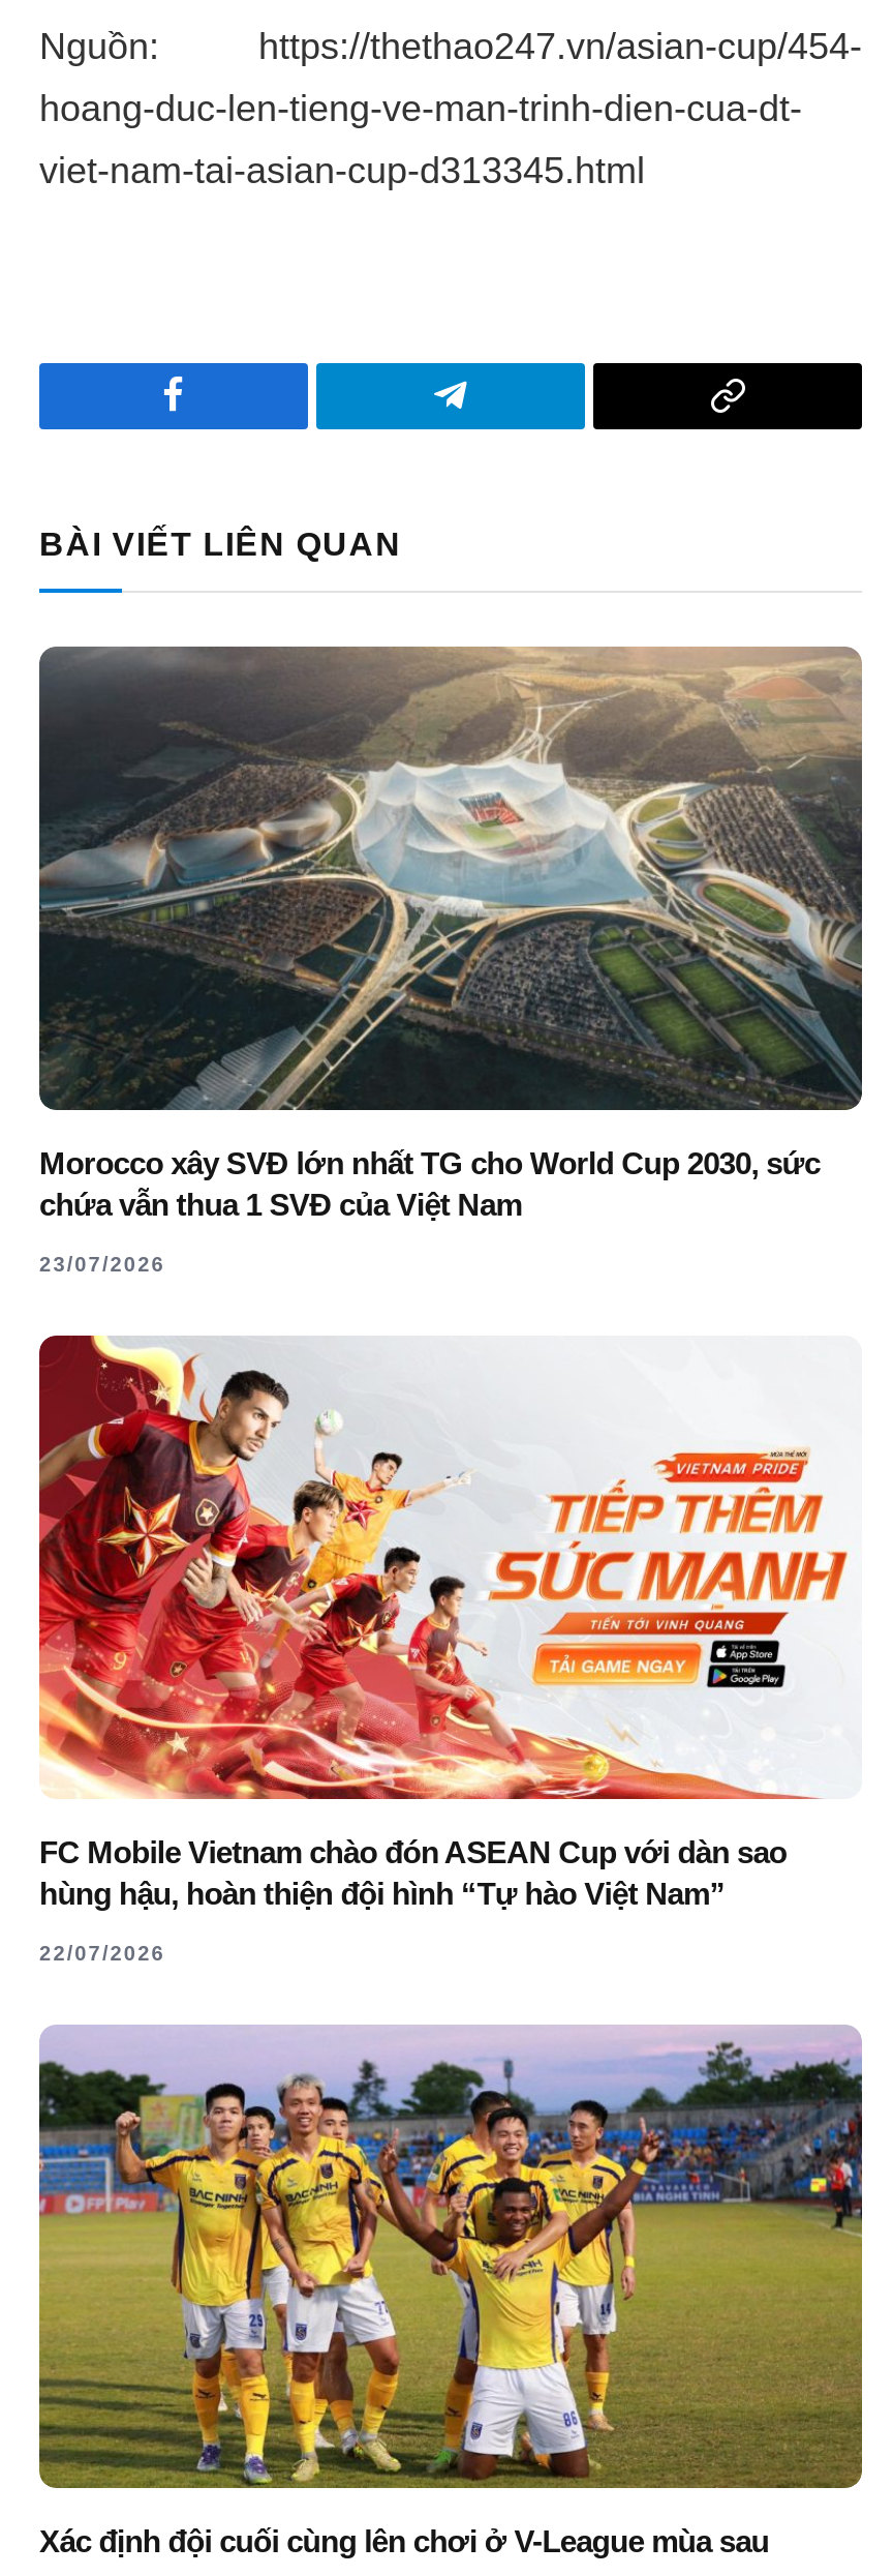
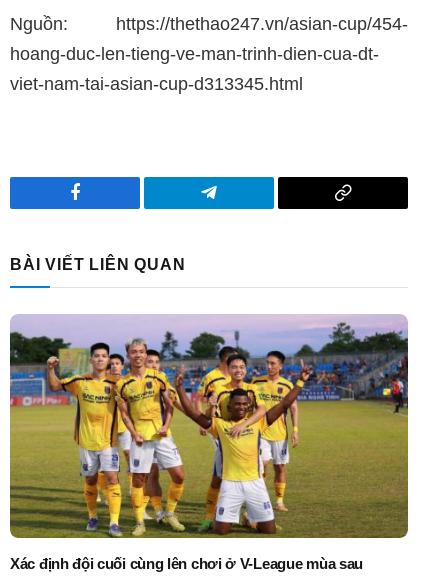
[37,647,864,1276] [image] | Morocco xây SVĐ lớn nhất TG cho World Cup 2030, sức | chứa vẫn thua 1 SVĐ của Việt Nam | 23/07/2026 -> none
[37,1334,850,1964] [image] | FC Mobile Vietnam chào đón ASEAN Cup với dàn sao | hùng hậu, hoàn thiện đội hình “Tự hào Việt Nam” | 22/07/2026 -> none

